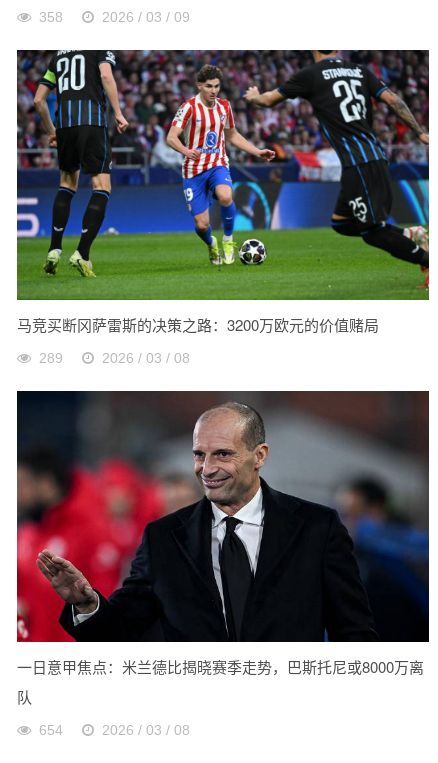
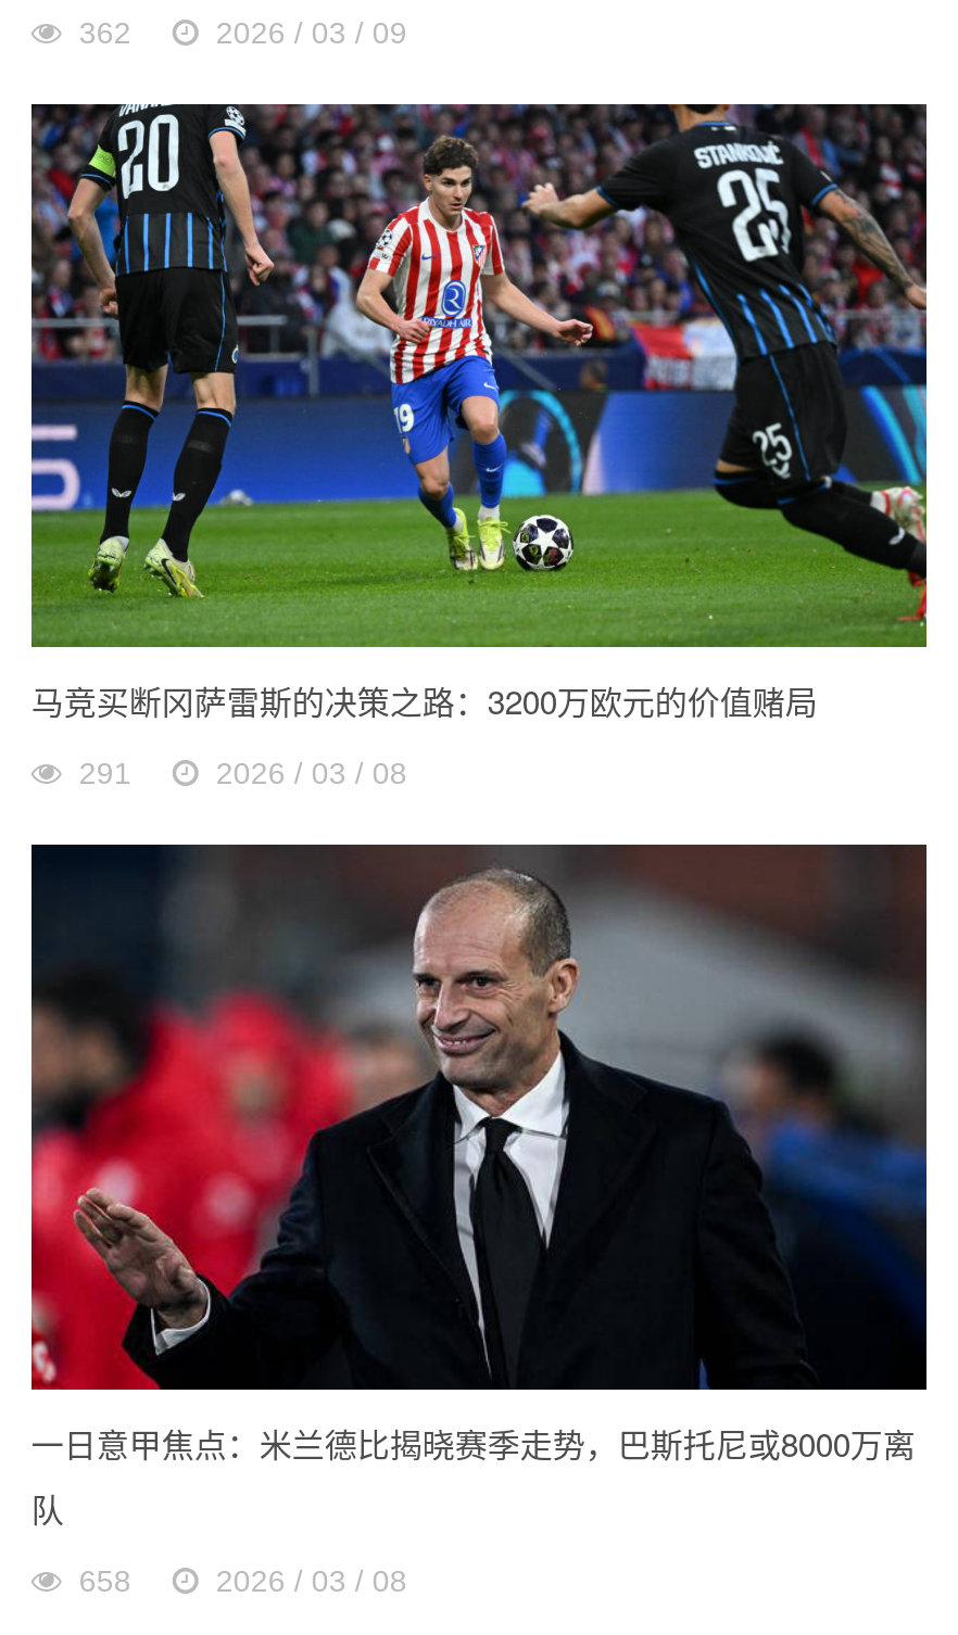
[39,8,63,24] 358 -> [79,14,131,49] 362
[39,350,63,366] 289 -> [79,756,131,791] 291
[39,722,63,738] 654 -> [79,1564,131,1599] 658

